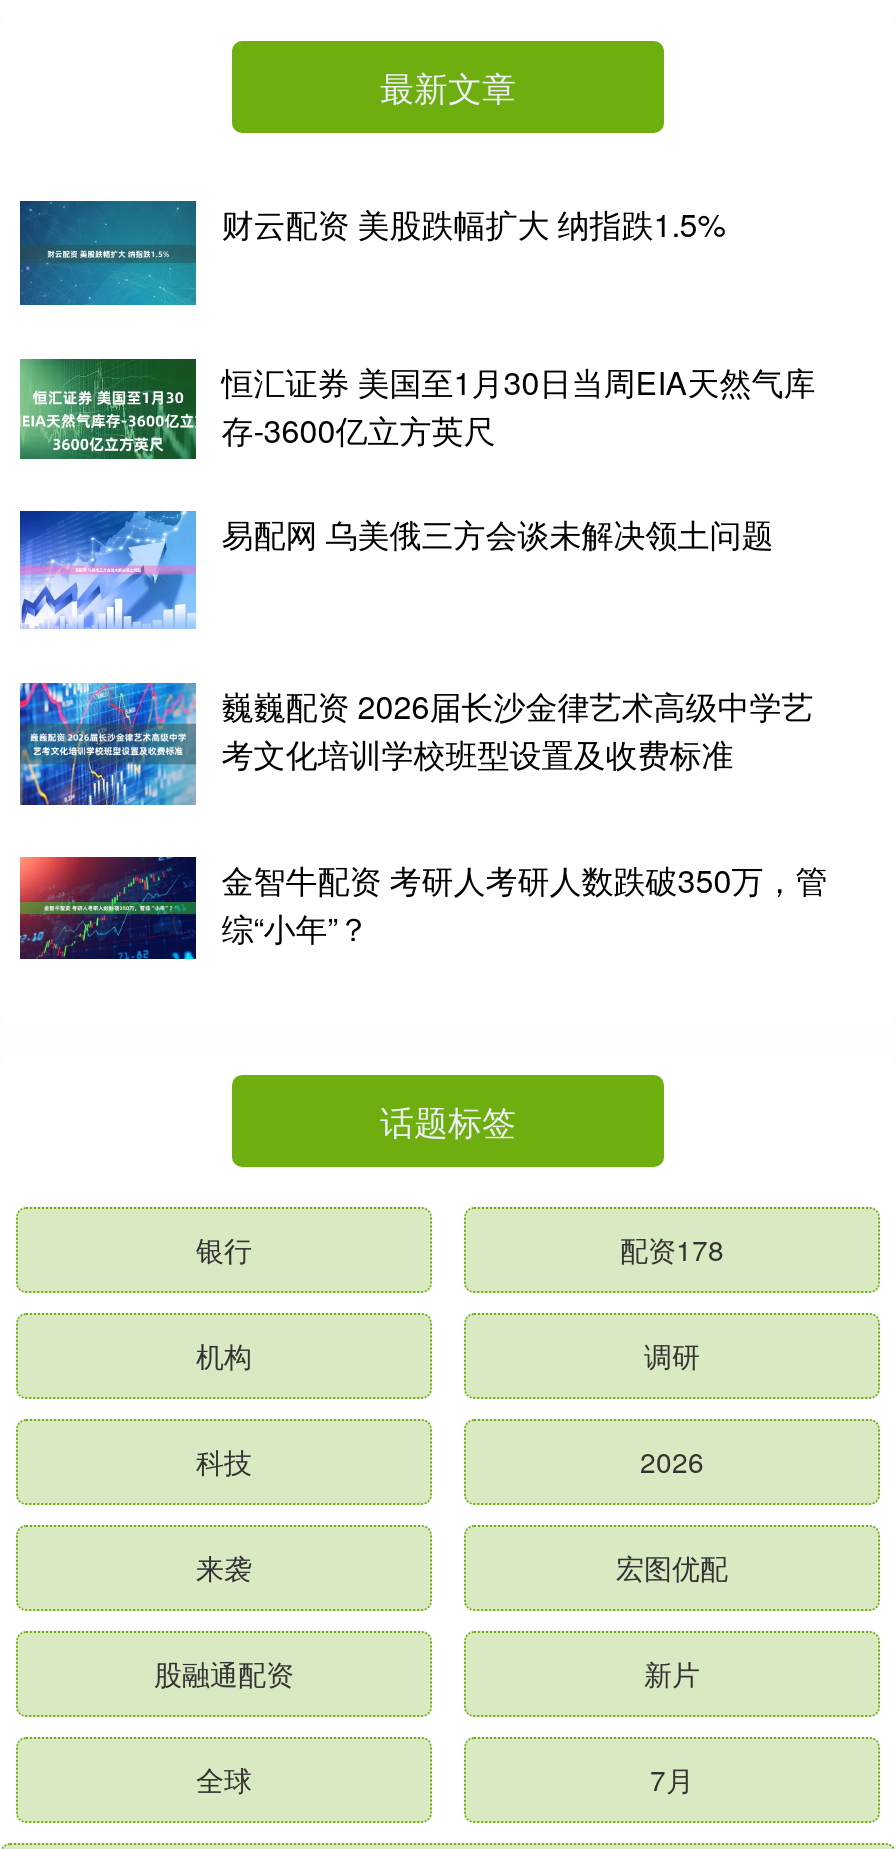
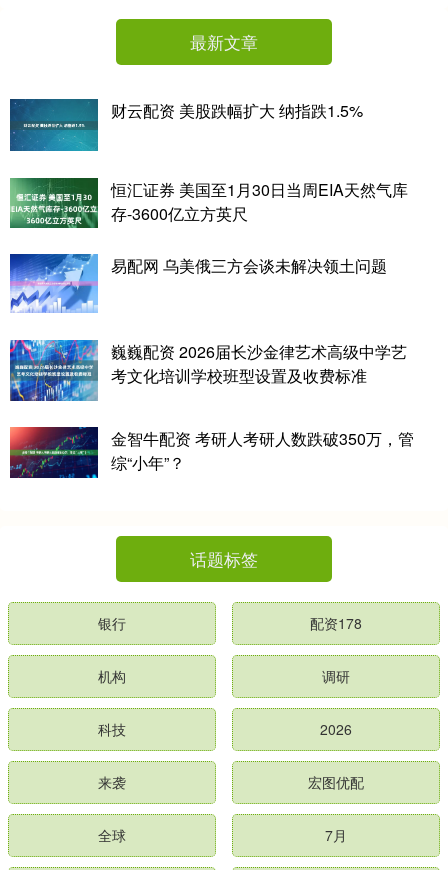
[154,1654,700,1694] 股融通配资 | 新片 -> none

